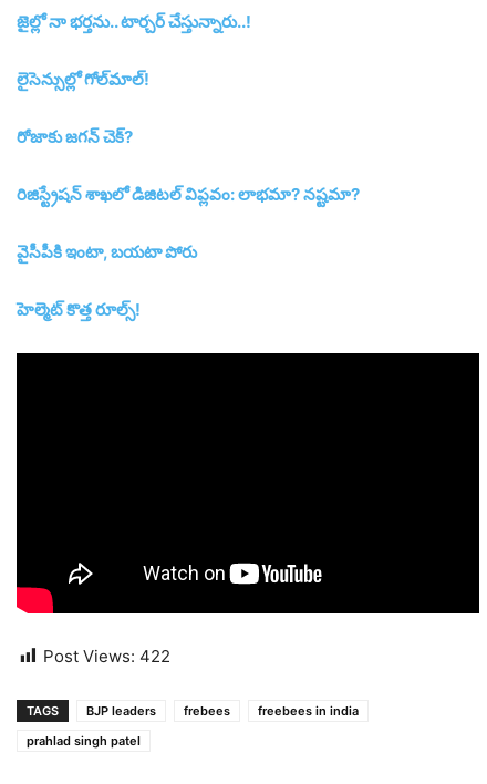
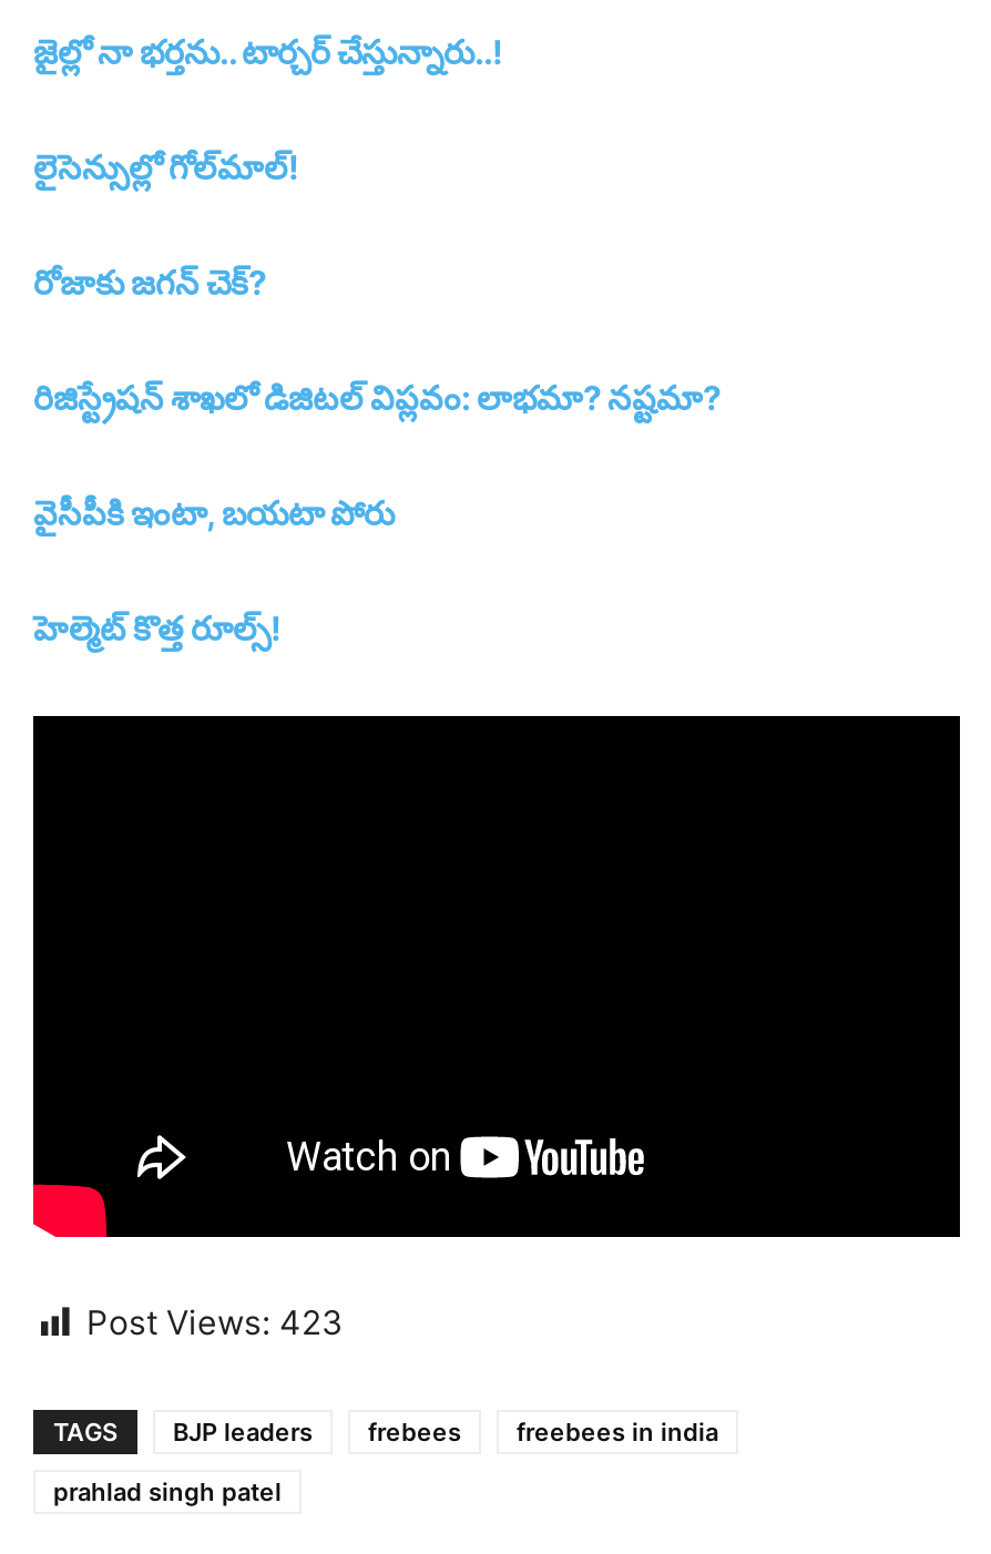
[43,646,170,667] Post Views: 422 -> [86,1302,344,1344] Post Views: 423

